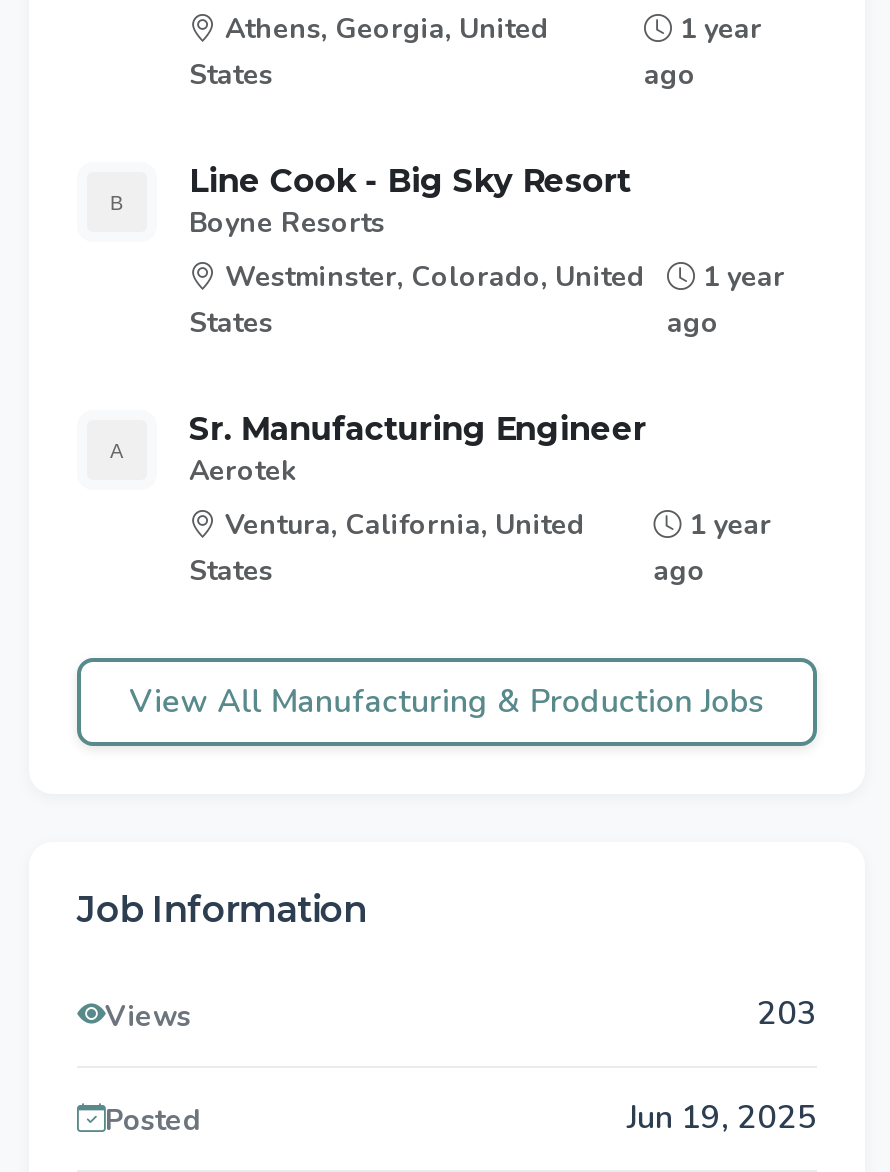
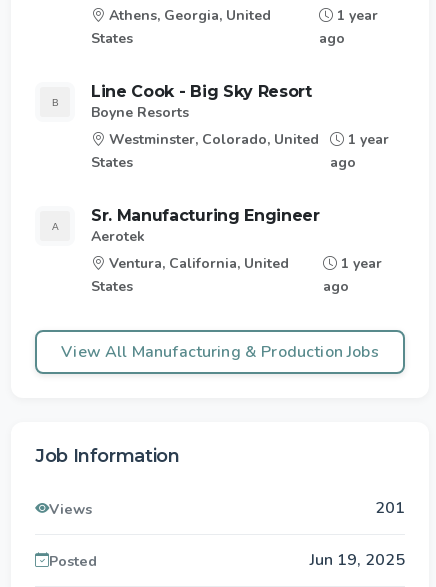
[757,992,817,1036] 203 -> [375,497,405,519] 201

